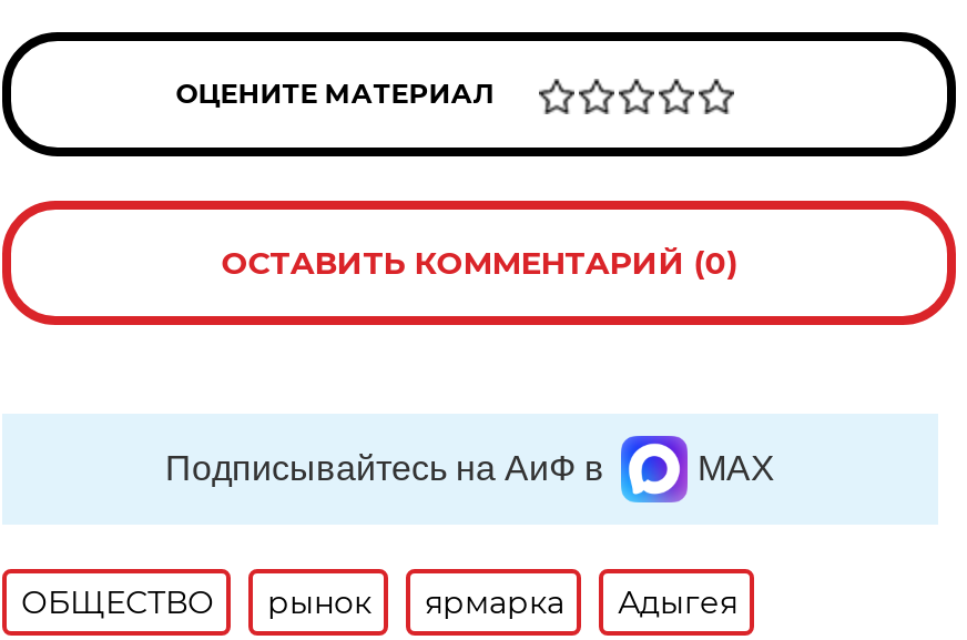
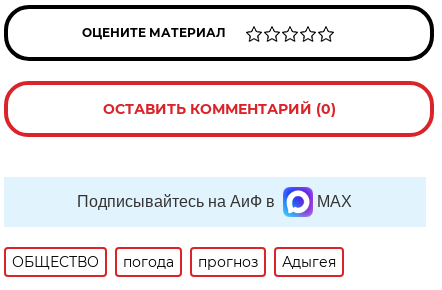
[267,582,564,622] рынок | ярмарка -> [123,253,258,271] погода | прогноз

